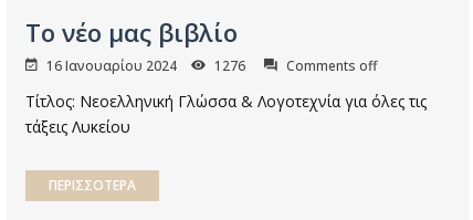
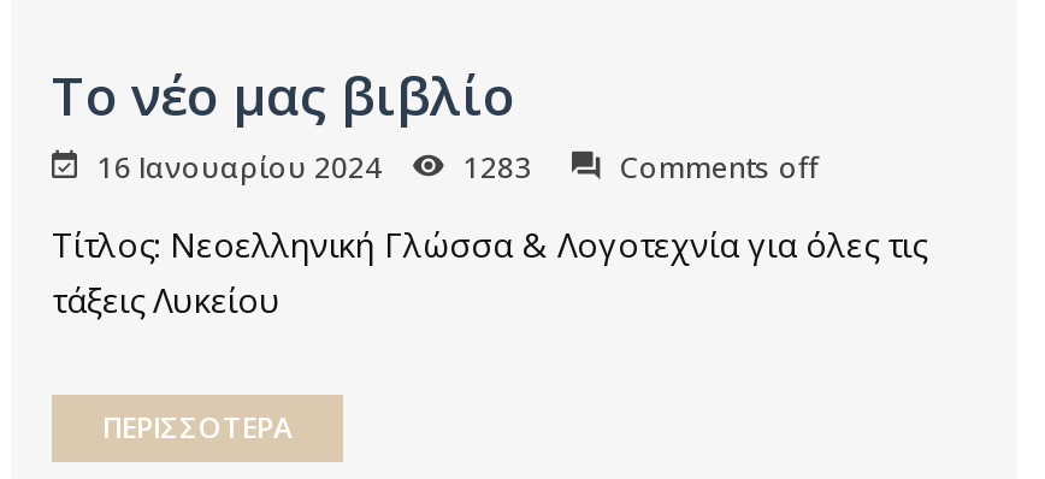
[46,56,245,75] 16 Ιανουαρίου 2024 1276 -> [98,146,531,187] 16 Ιανουαρίου 2024 1283

